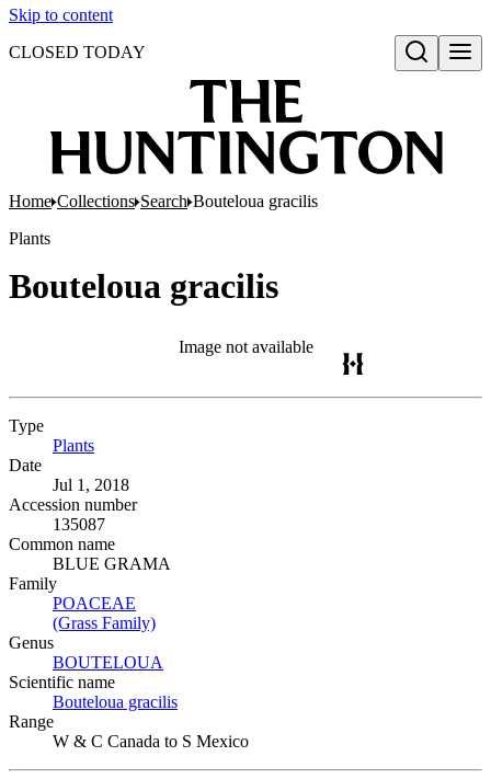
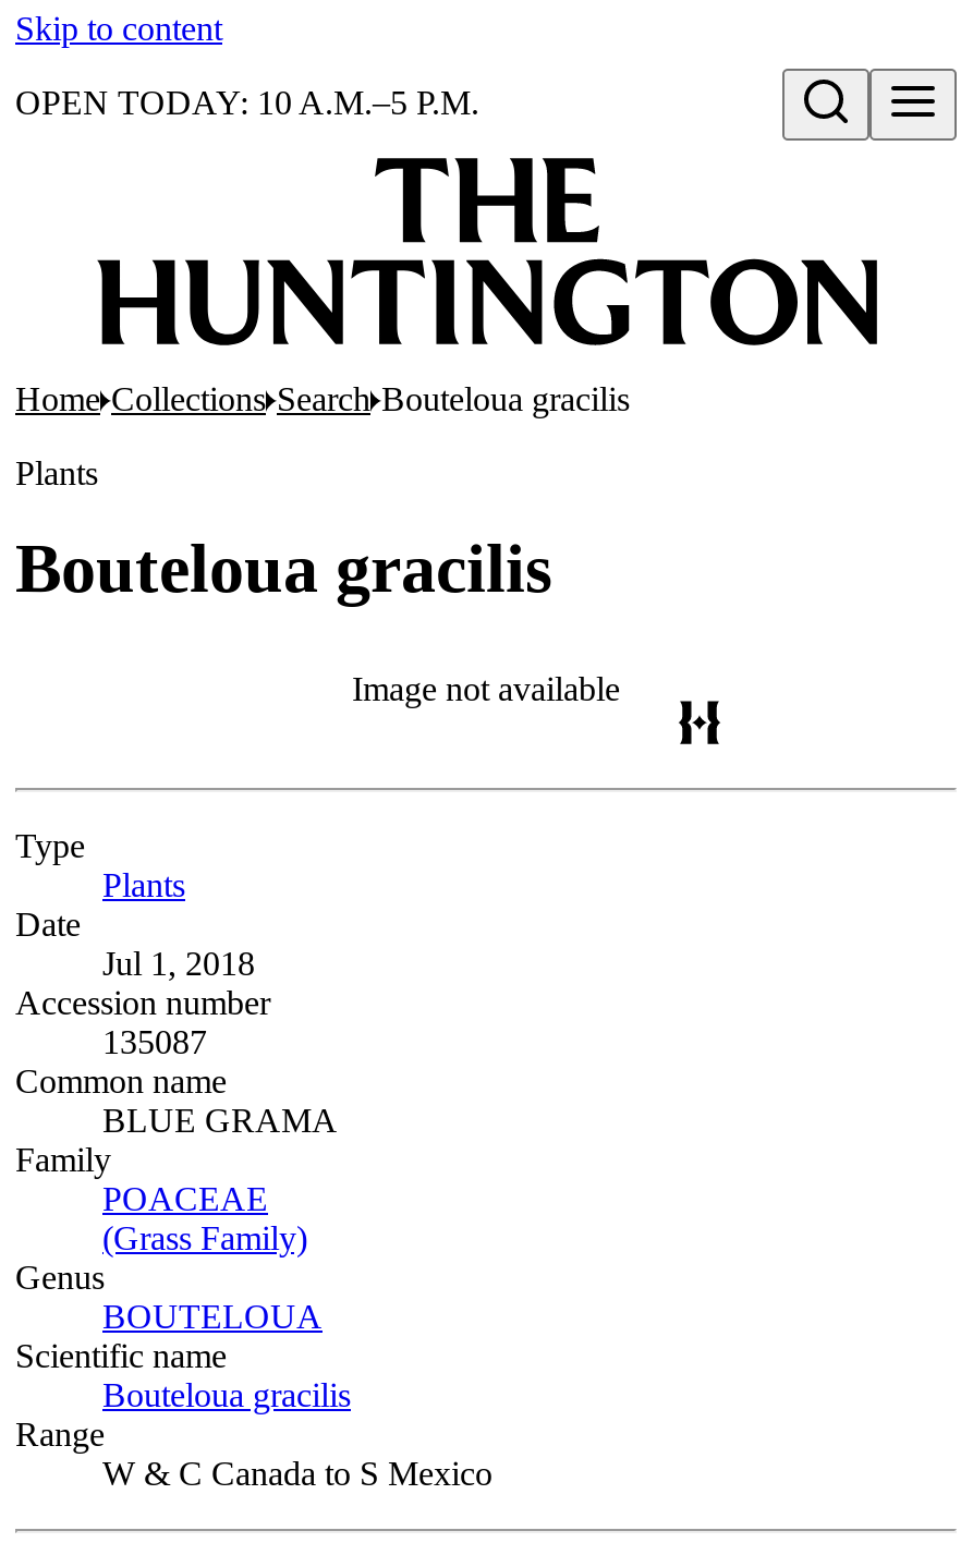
[9,43,146,61] CLOSED TODAY -> [15,84,479,121] OPEN TODAY: 10 A.M.–5 P.M.

